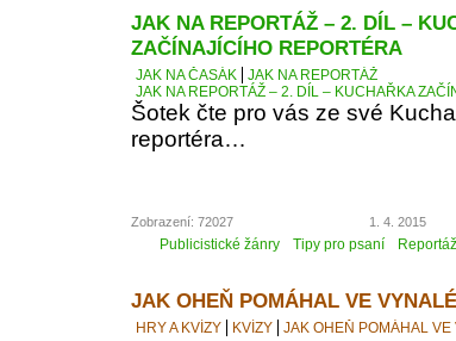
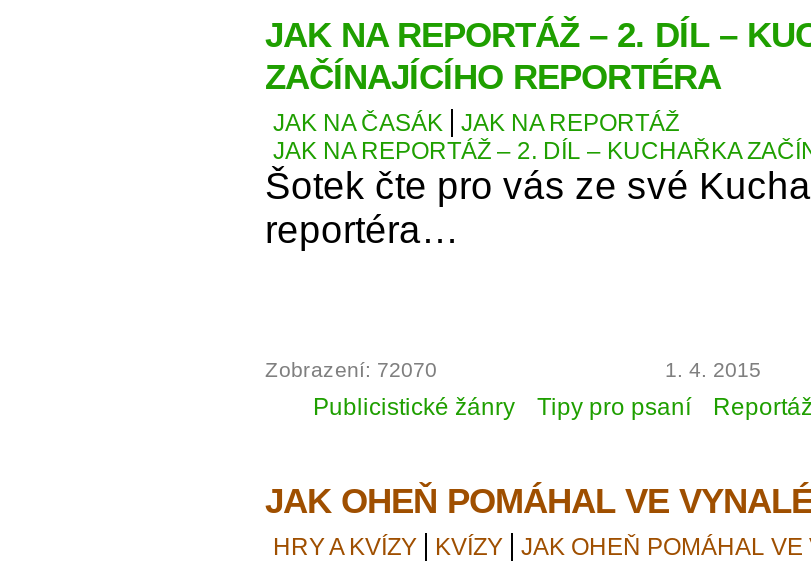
[131,215,233,229] Zobrazení: 72027 -> [265,357,437,381] Zobrazení: 72070

